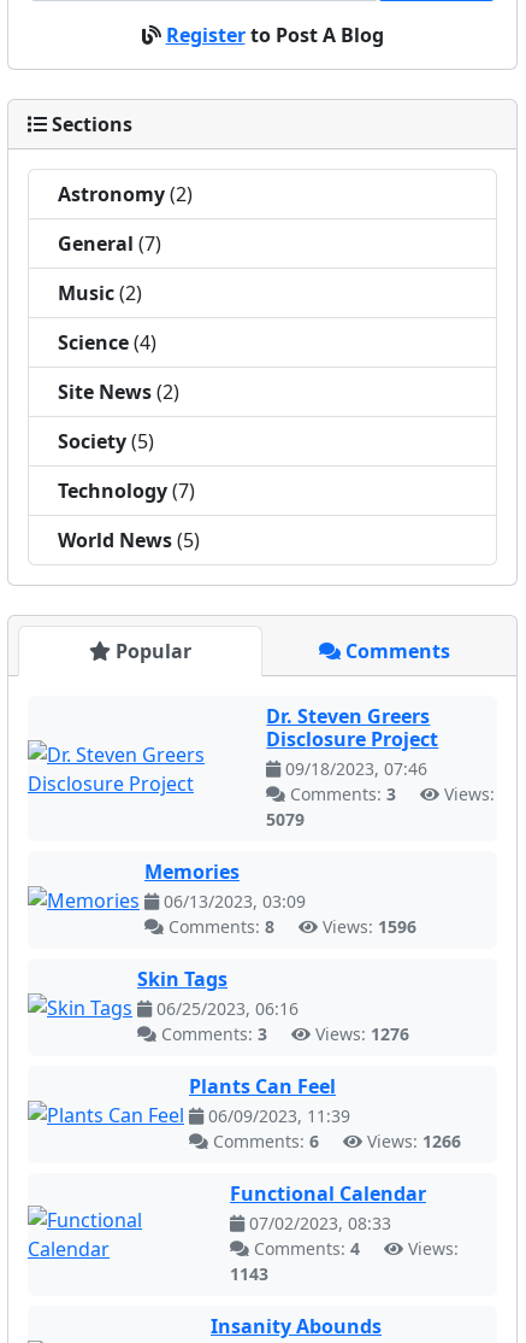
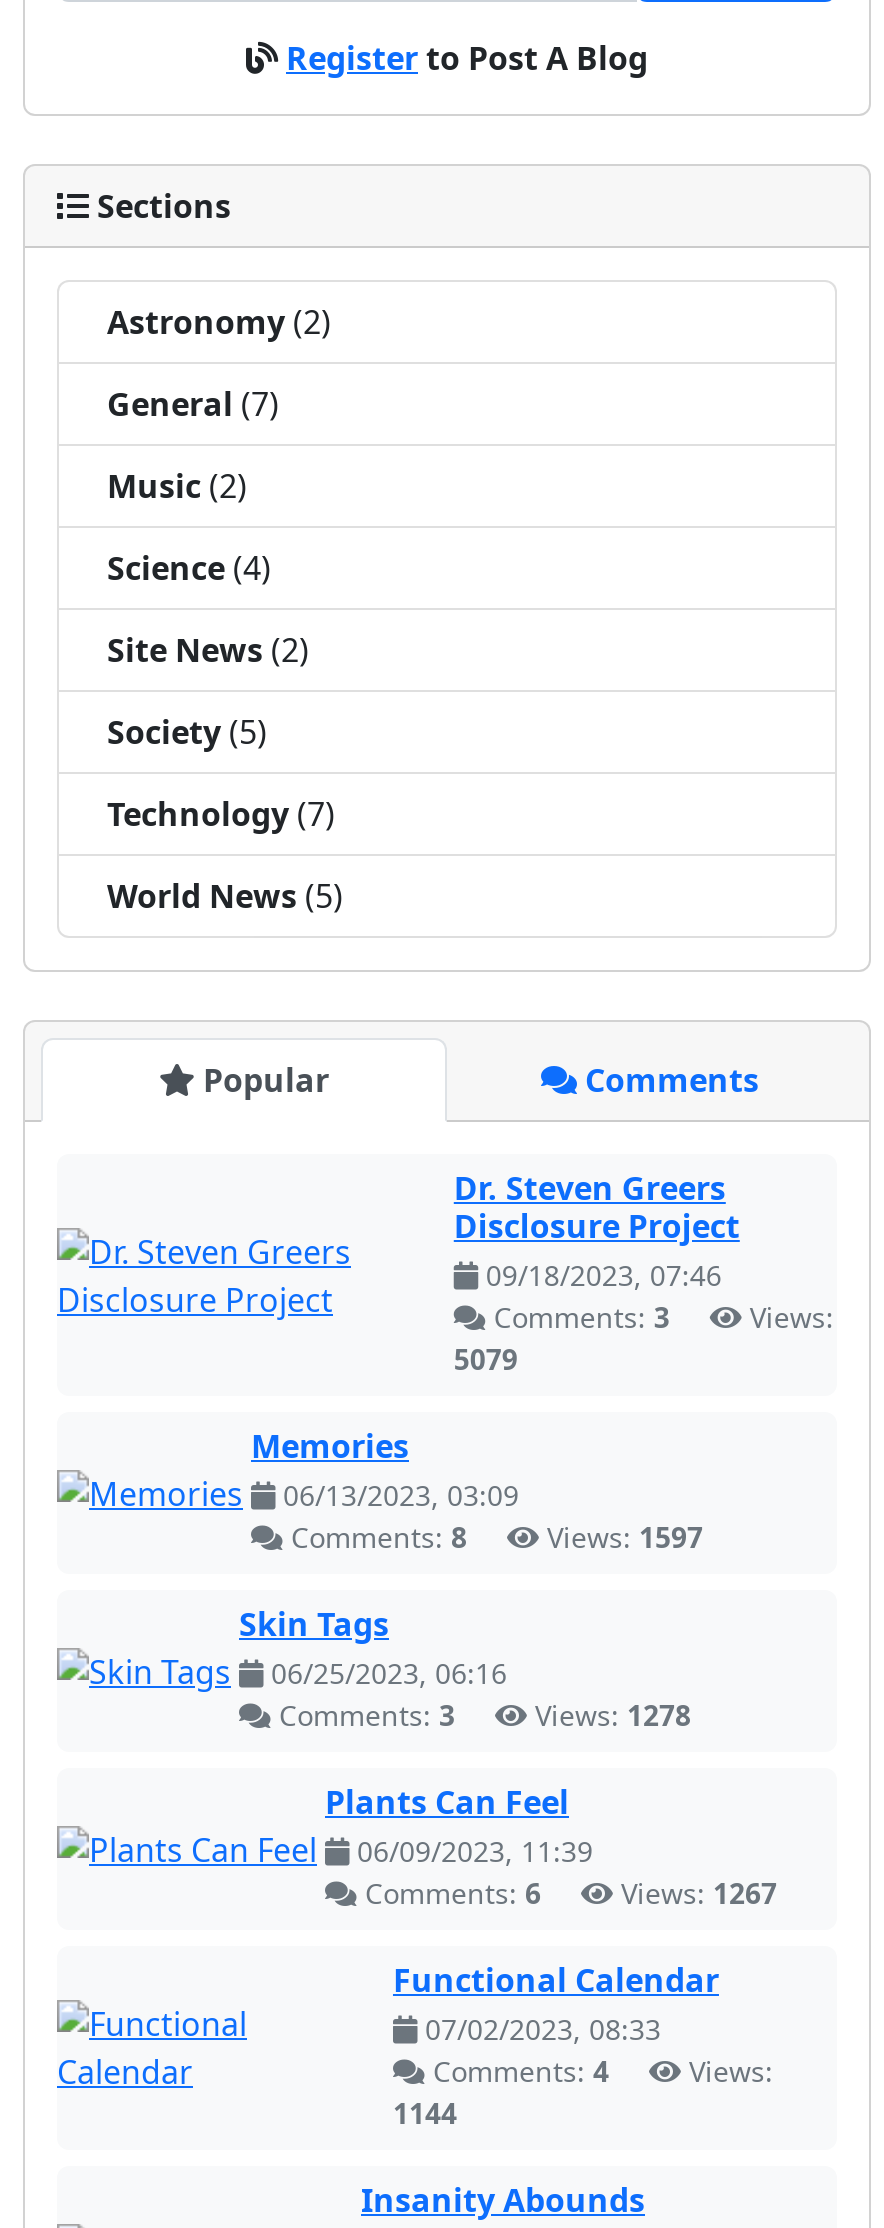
[164,915,416,938] Comments: 8 Views: 1596 -> [283,1518,703,1556] Comments: 8 Views: 1597
[156,1022,409,1045] Comments: 3 Views: 1276 -> [271,1696,691,1734] Comments: 3 Views: 1278
[208,1130,461,1153] Comments: 6 Views: 1266 -> [357,1874,777,1912] Comments: 6 Views: 1267
[230,1262,268,1285] 1143 -> [393,2094,457,2132] 1144

